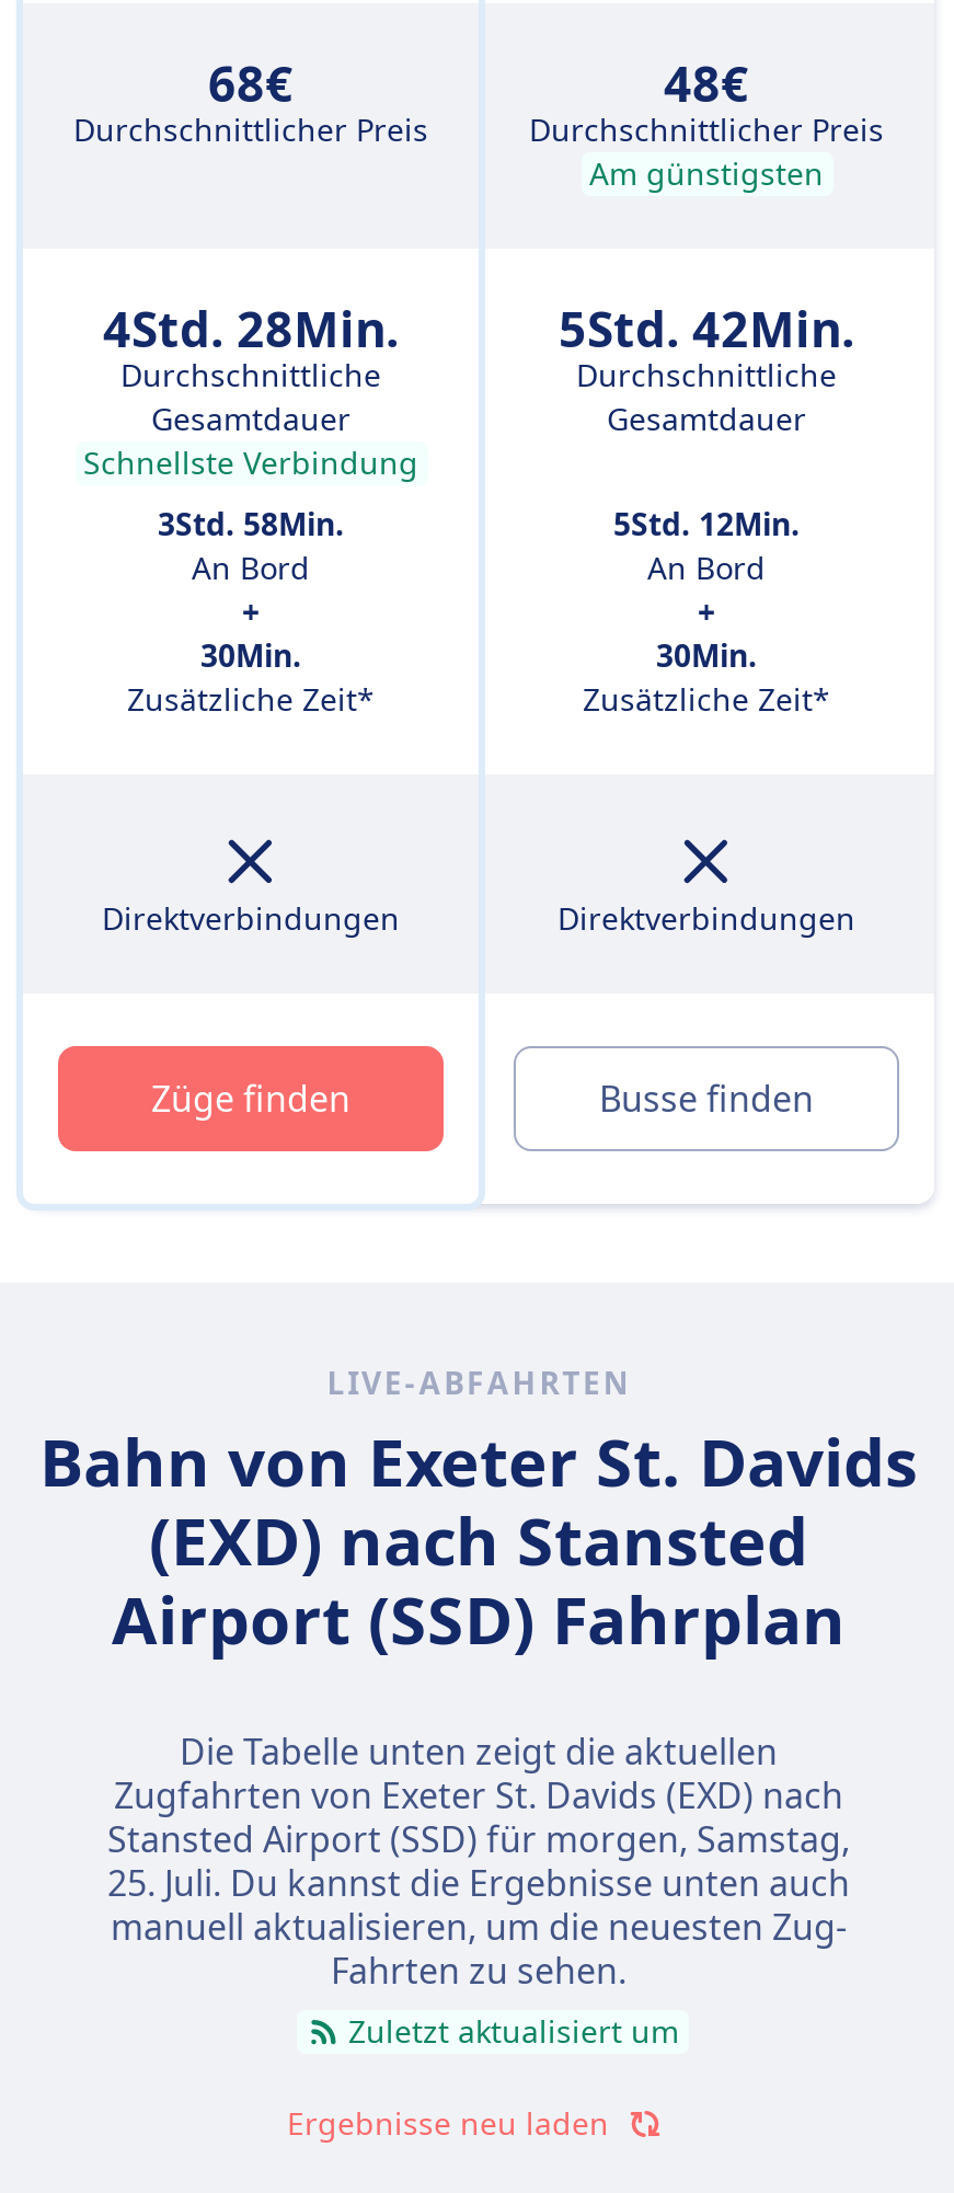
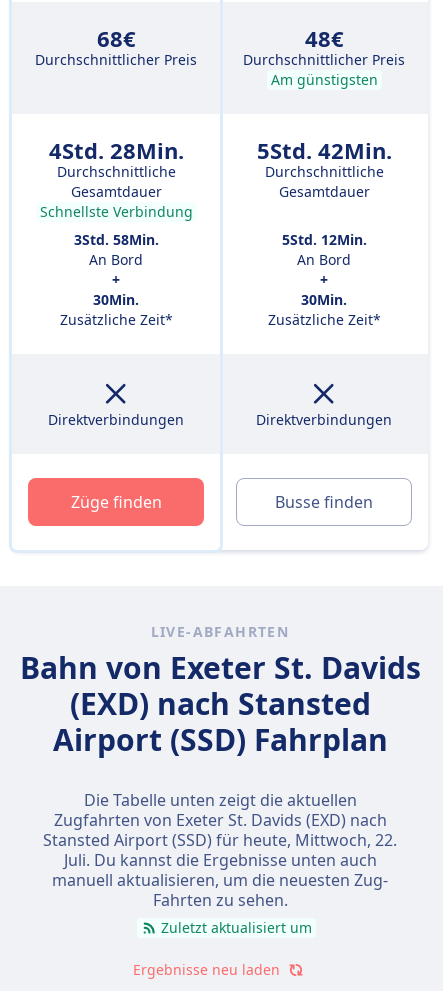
[107,1815,850,1907] Stansted Airport (SSD) für morgen, Samstag, | 25. Juli. Du kannst die Ergebnisse unten auch -> [43,829,397,871] Stansted Airport (SSD) für heute, Mittwoch, 22. | Juli. Du kannst die Ergebnisse unten auch

